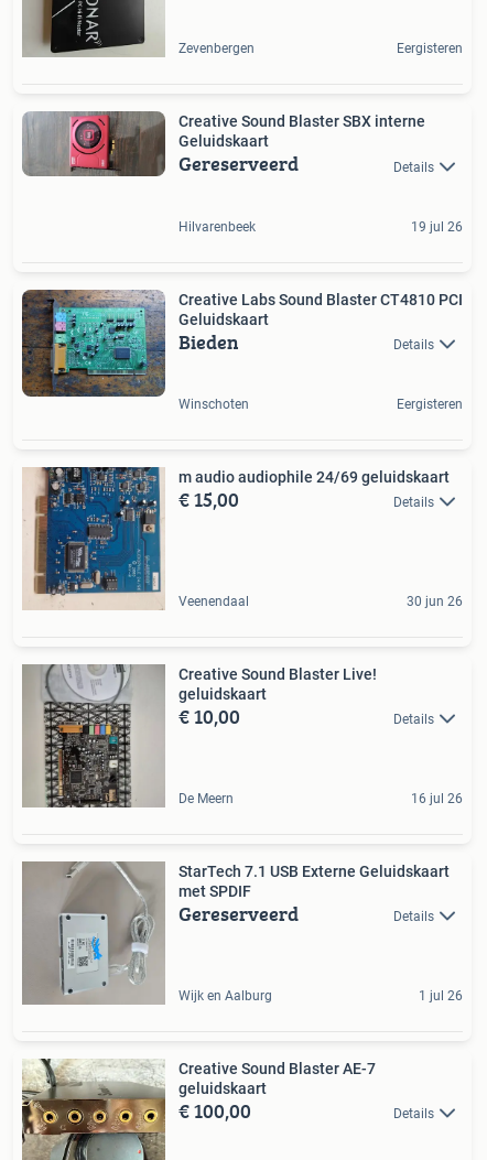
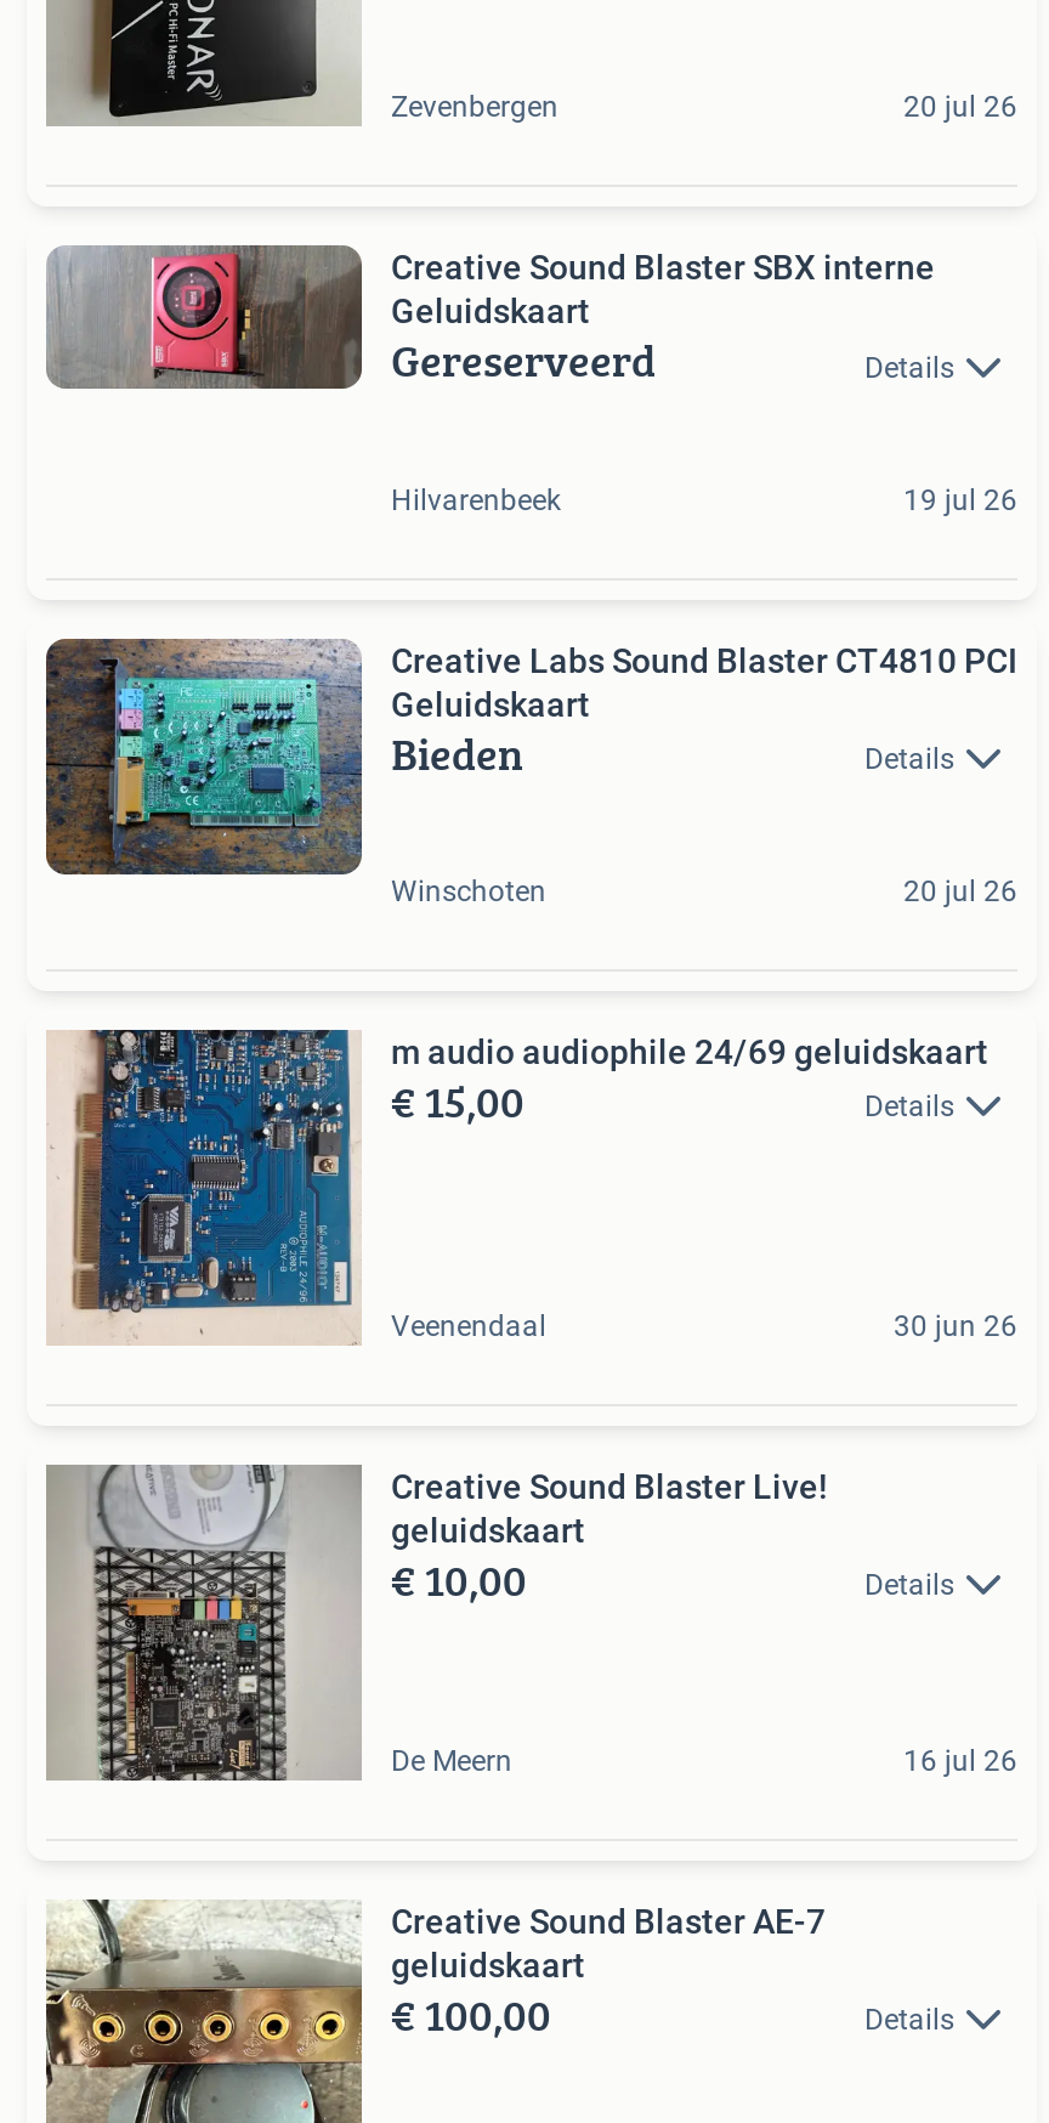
[397,41,463,57] Eergisteren -> [903,91,1017,125] 20 jul 26
[397,397,463,412] Eergisteren -> [903,874,1017,908] 20 jul 26
[31,861,450,1004] [image] | StarTech 7.1 USB Externe Geluidskaart | met SPDIF | Gereserveerd | Details -> none
[178,988,463,1004] Wijk en Aalburg | 1 jul 26 -> none

